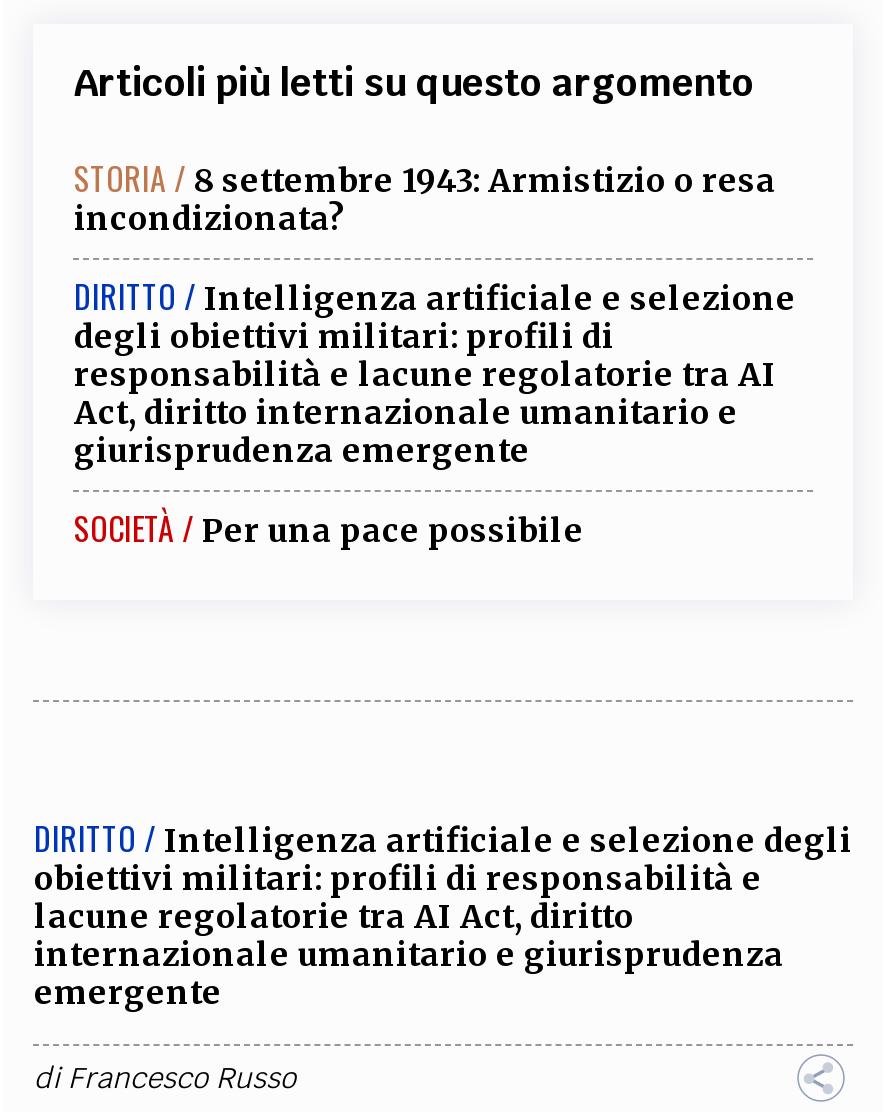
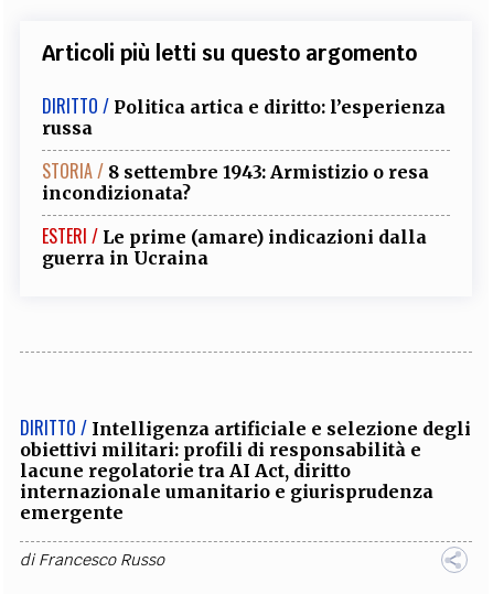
none -> [42,92,446,139] DIRITTO / Politica artica e diritto: l’esperienza | russa
moved [74,154,776,238] -> [42,157,430,204]: STORIA / 8 settembre 1943: Armistizio o resa | incondizionata?
[74,272,796,552] DIRITTO / Intelligenza artificiale e selezione | degli obiettivi militari: profili di | responsabilità e lacune regolatorie tra AI | Act, diritto internazionale umanitario e | giurisprudenza emergente | SOCIETÀ / Per una pace possibile -> [42,223,427,269] ESTERI / Le prime (amare) indicazioni dalla | guerra in Ucraina

